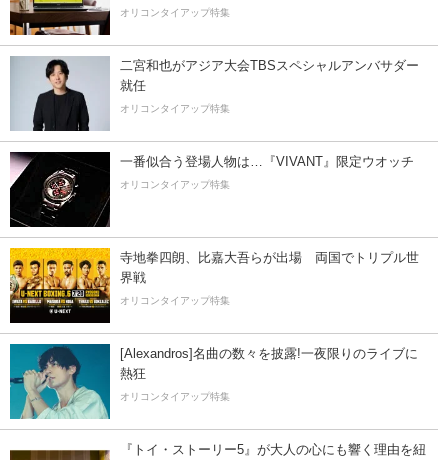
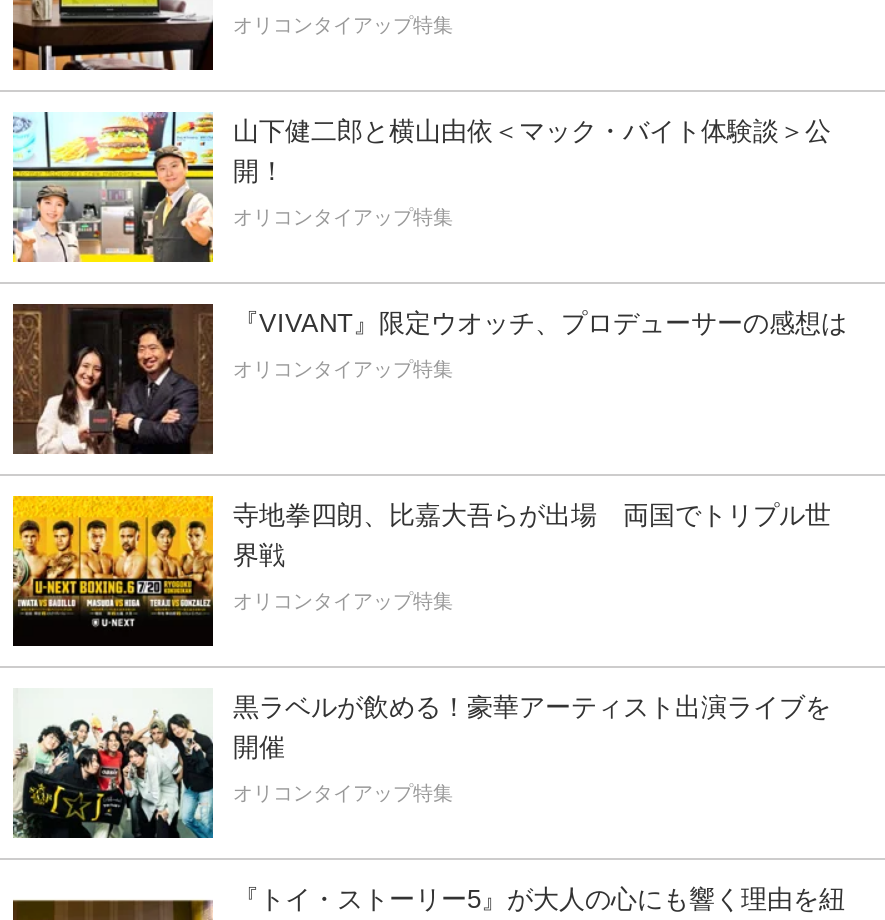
[10,56,419,132] [image] | 二宮和也がアジア大会TBSスペシャルアンバサダー | 就任 -> [11,112,831,264] [image] | 山下健二郎と横山由依＜マック・バイト体験談＞公 | 開！
[10,152,414,228] [image] | 一番似合う登場人物は…『VIVANT』限定ウオッチ -> [11,304,847,456] [image] | 『VIVANT』限定ウオッチ、プロデューサーの感想は
[9,343,418,420] [image] | [Alexandros]名曲の数々を披露!一夜限りのライブに | 熱狂 -> [13,688,831,840] [image] | 黒ラベルが飲める！豪華アーティスト出演ライブを | 開催

